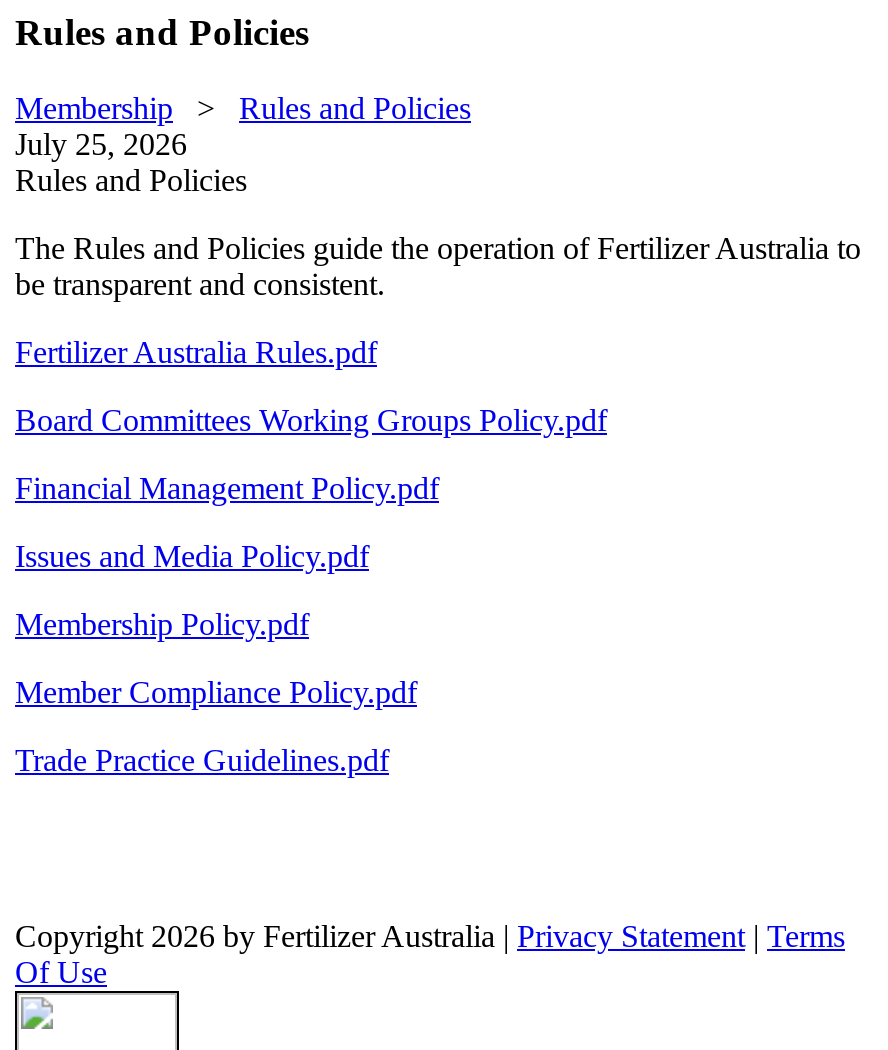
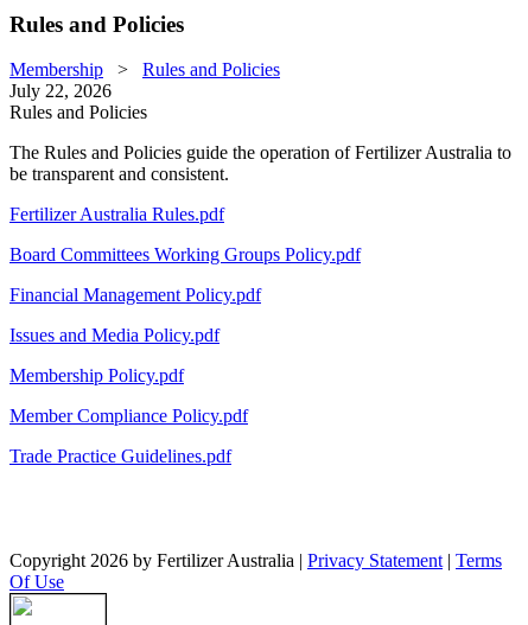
[15,128,187,162] July 25, 2026 -> [9,81,112,101] July 22, 2026

